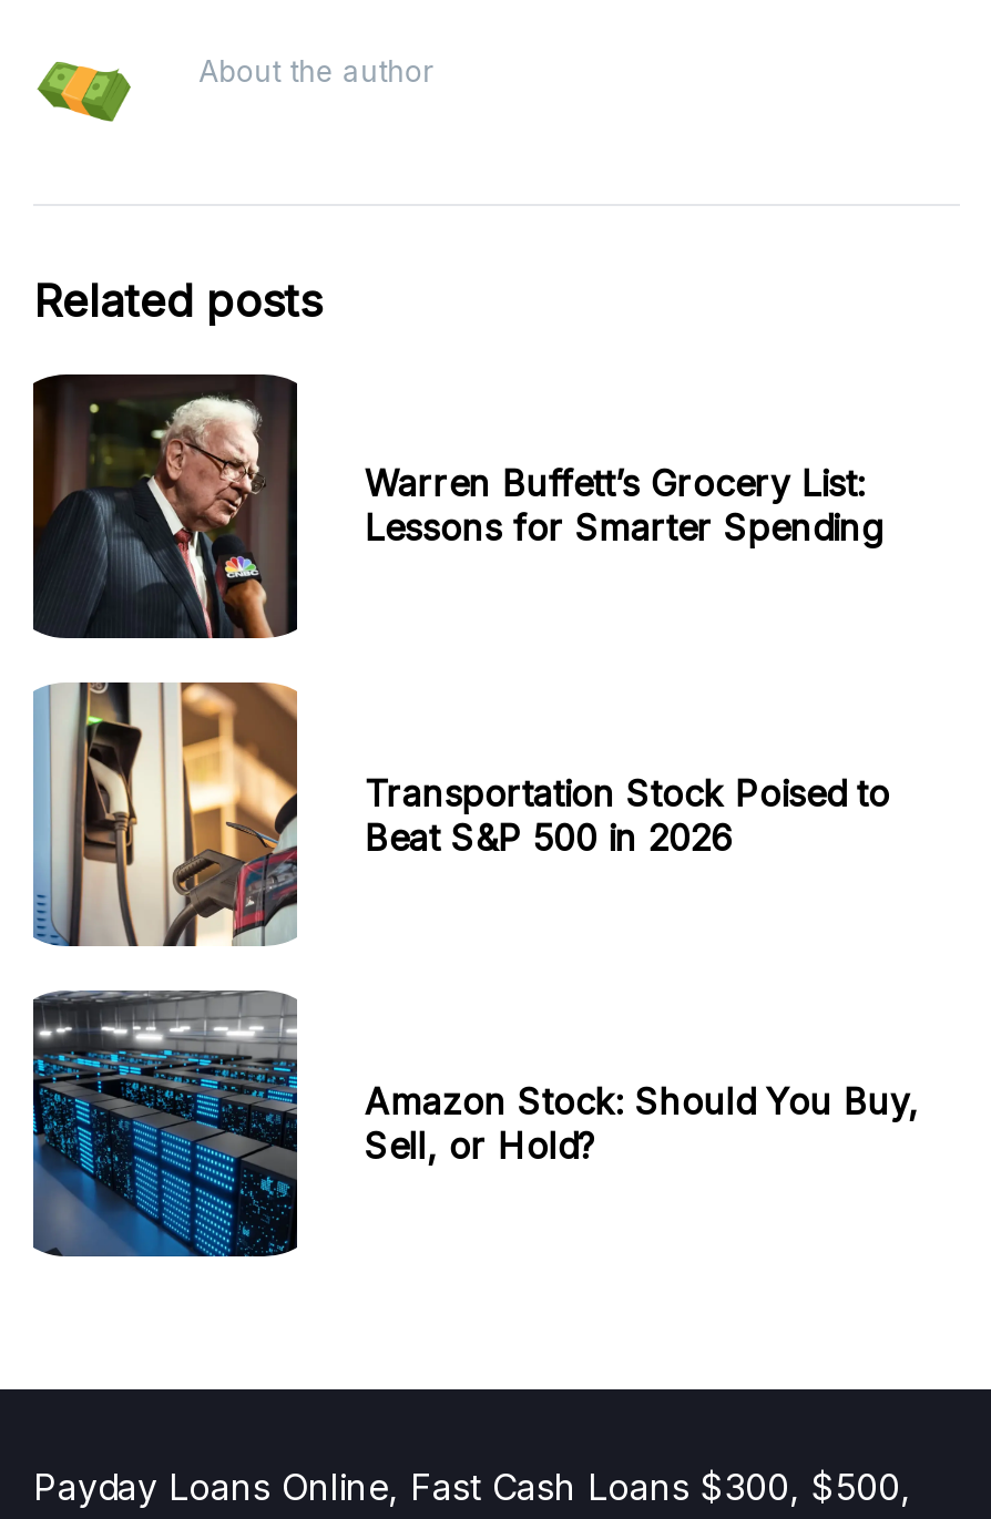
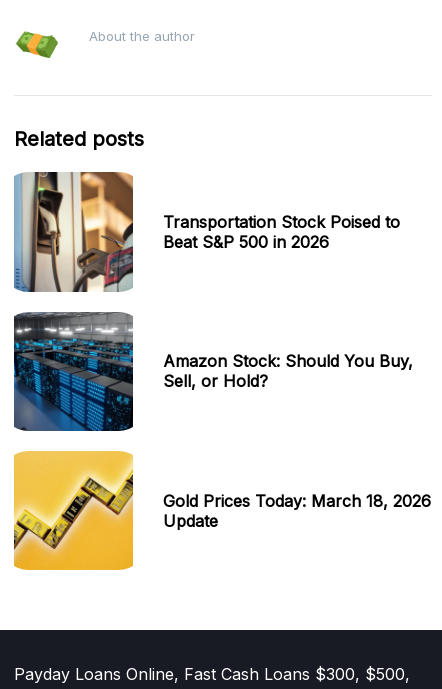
[31,373,881,642] [image] | Warren Buffett’s Grocery List: | Lessons for Smarter Spending -> none
moved [33,679,919,1168] -> [14,171,413,391]: [image] | Transportation Stock Poised to | Beat S&P 500 in 2026 | Amazon Stock: Should You Buy, | Sell, or Hold?
none -> [13,450,431,571] [image] | Gold Prices Today: March 18, 2026 | Update

